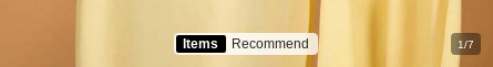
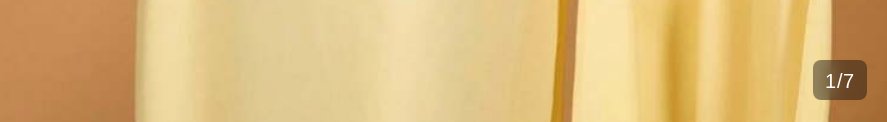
[183,36,309,51] Items | Recommend -> none

